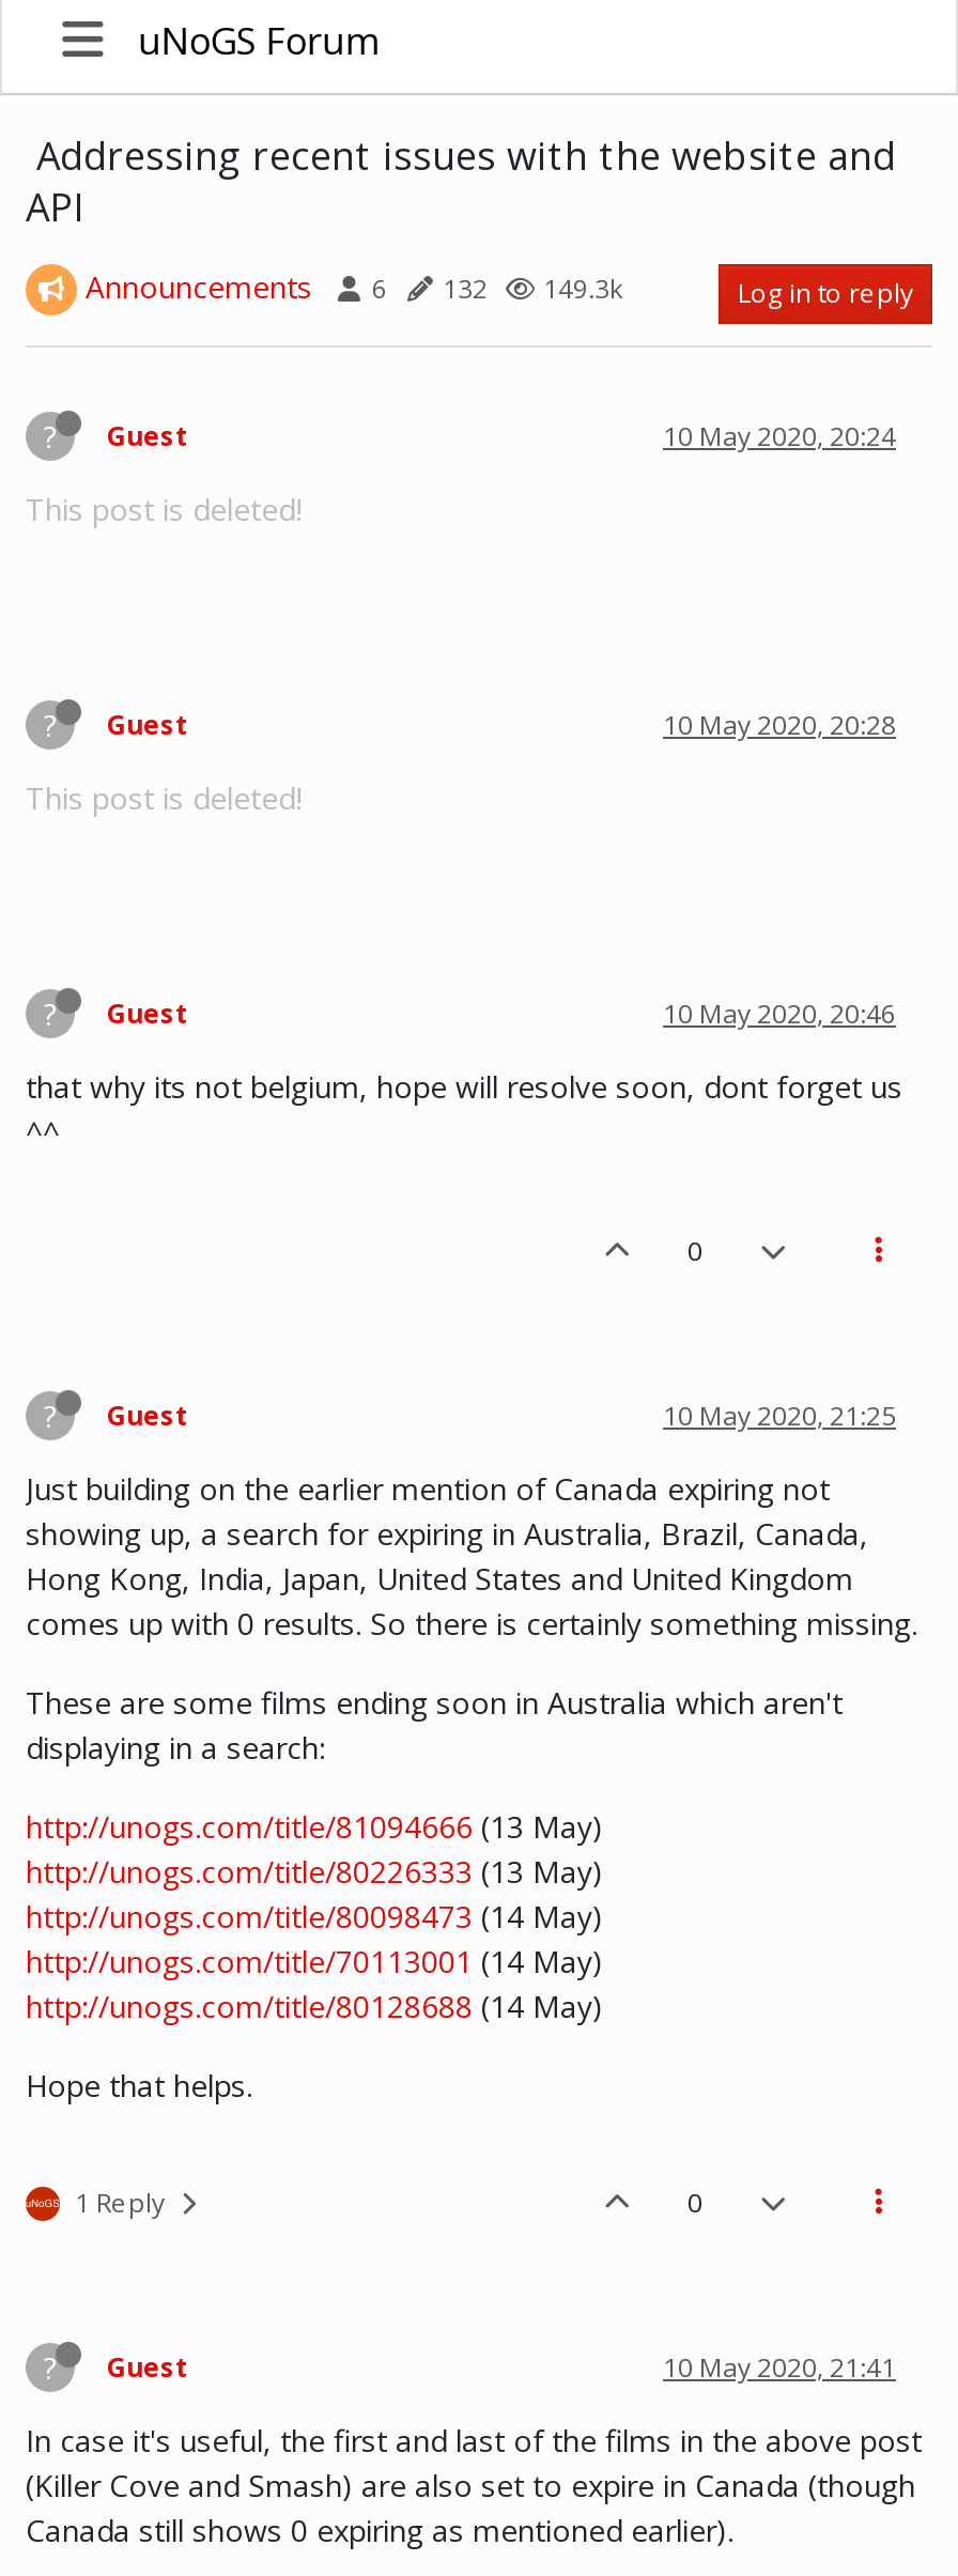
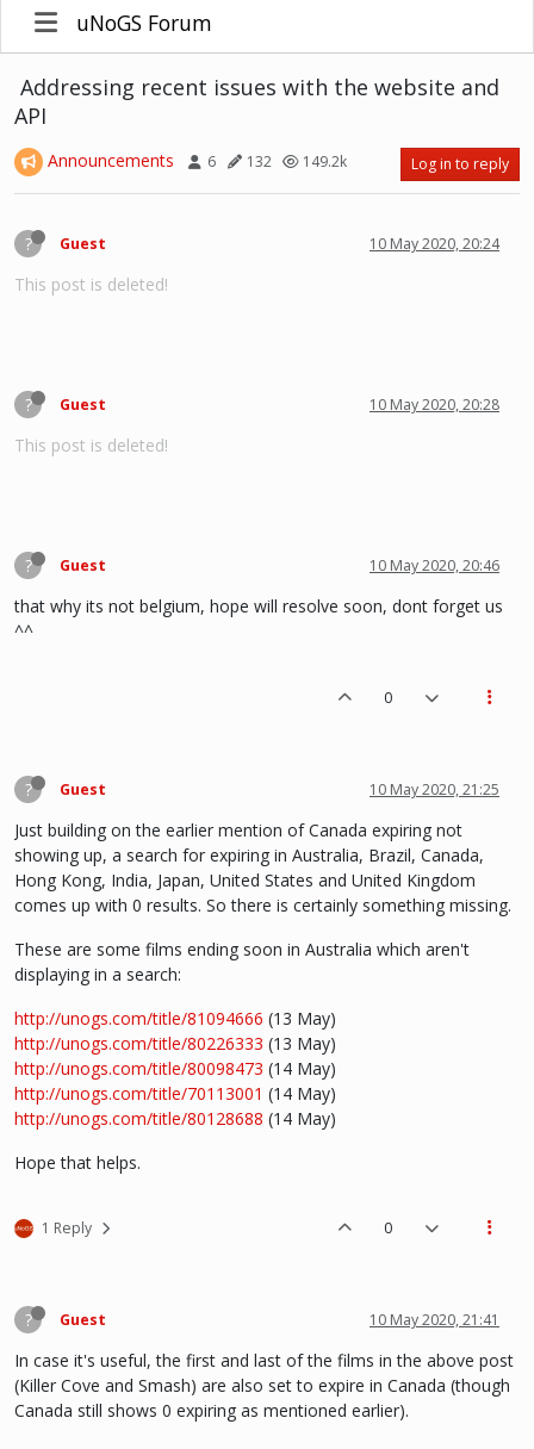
[86,265,622,306] Announcements 6 132 149.3k -> [48,148,347,171] Announcements 6 132 149.2k

